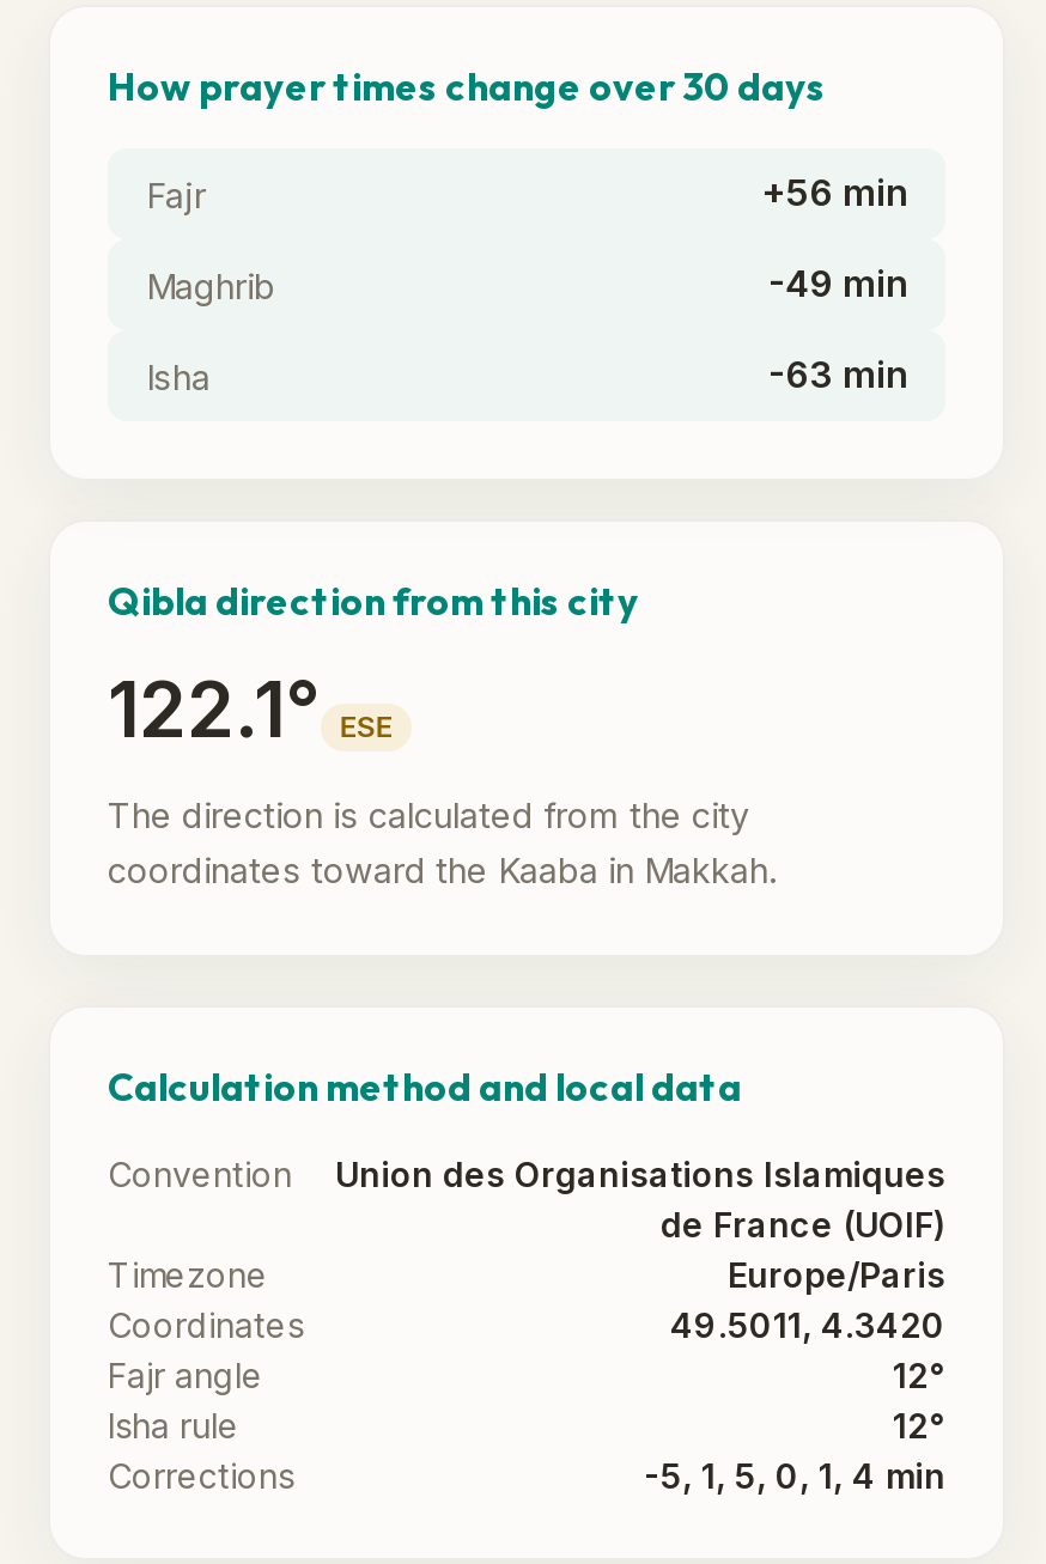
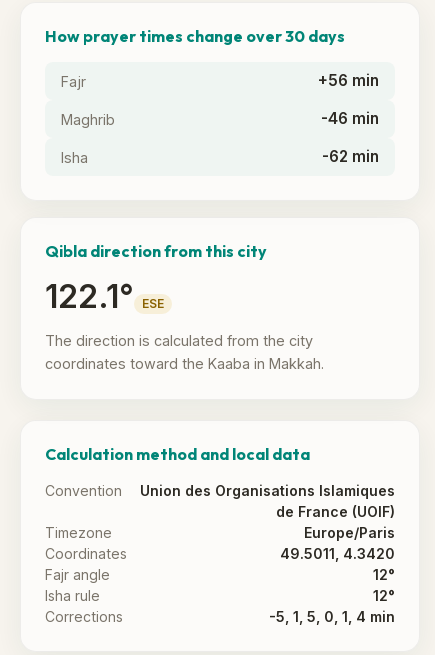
[768,261,907,306] -49 min -> [321,109,379,128] -46 min
[768,352,907,397] -63 min -> [322,147,379,166] -62 min

